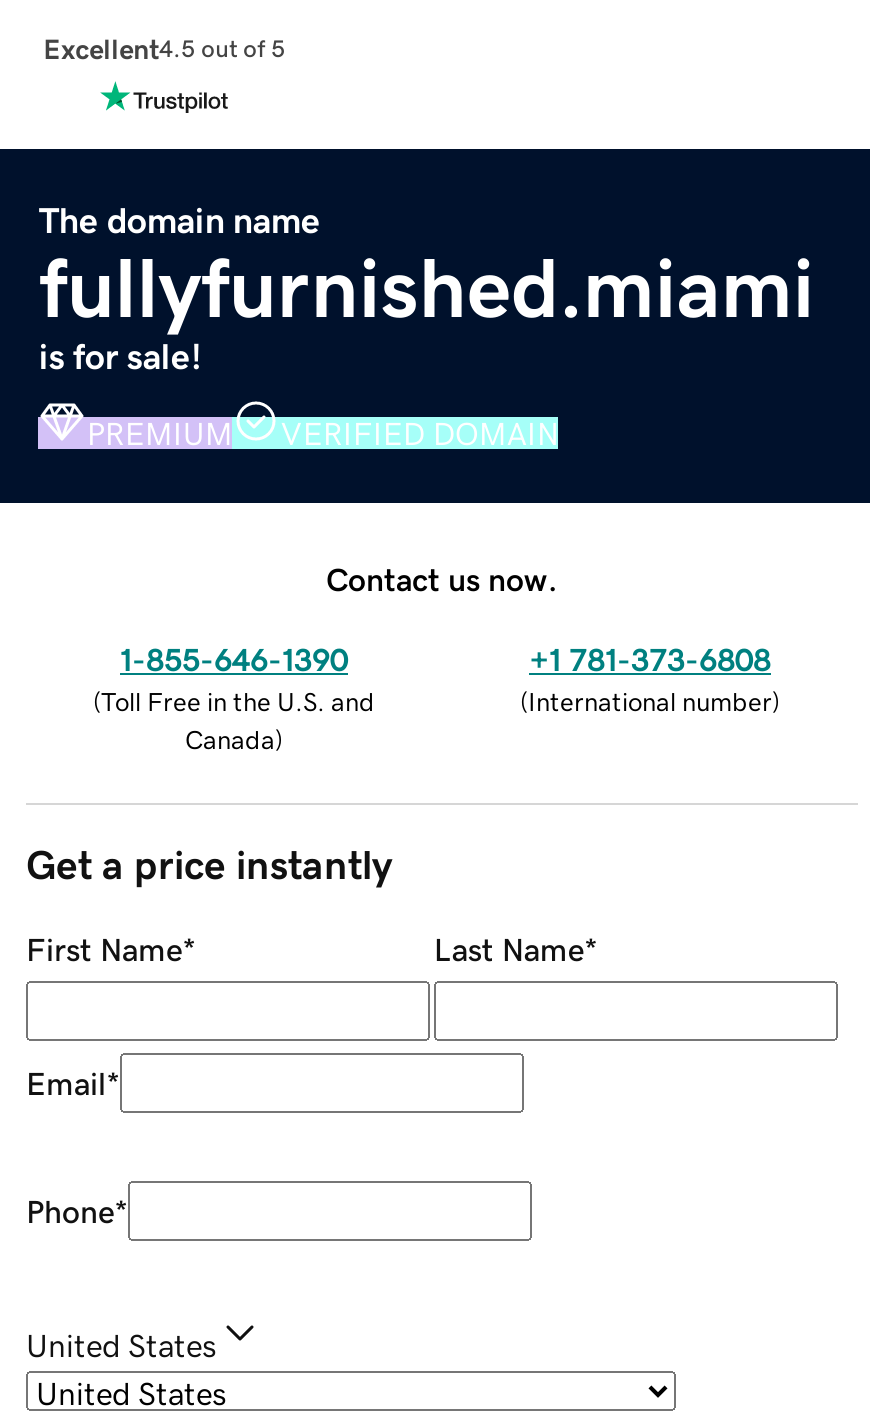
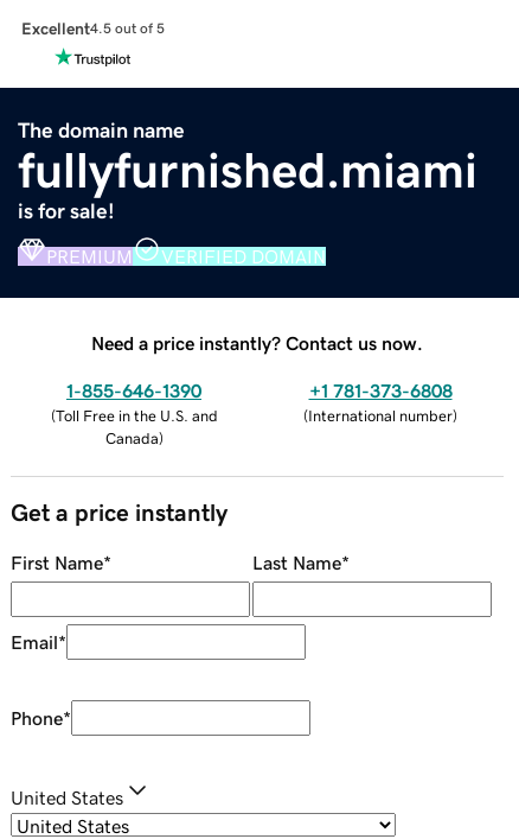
[326,562,558,594] Contact us now. -> [91,333,423,352] Need a price instantly? Contact us now.

